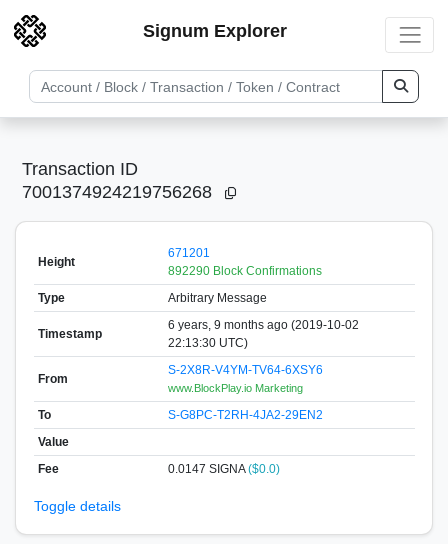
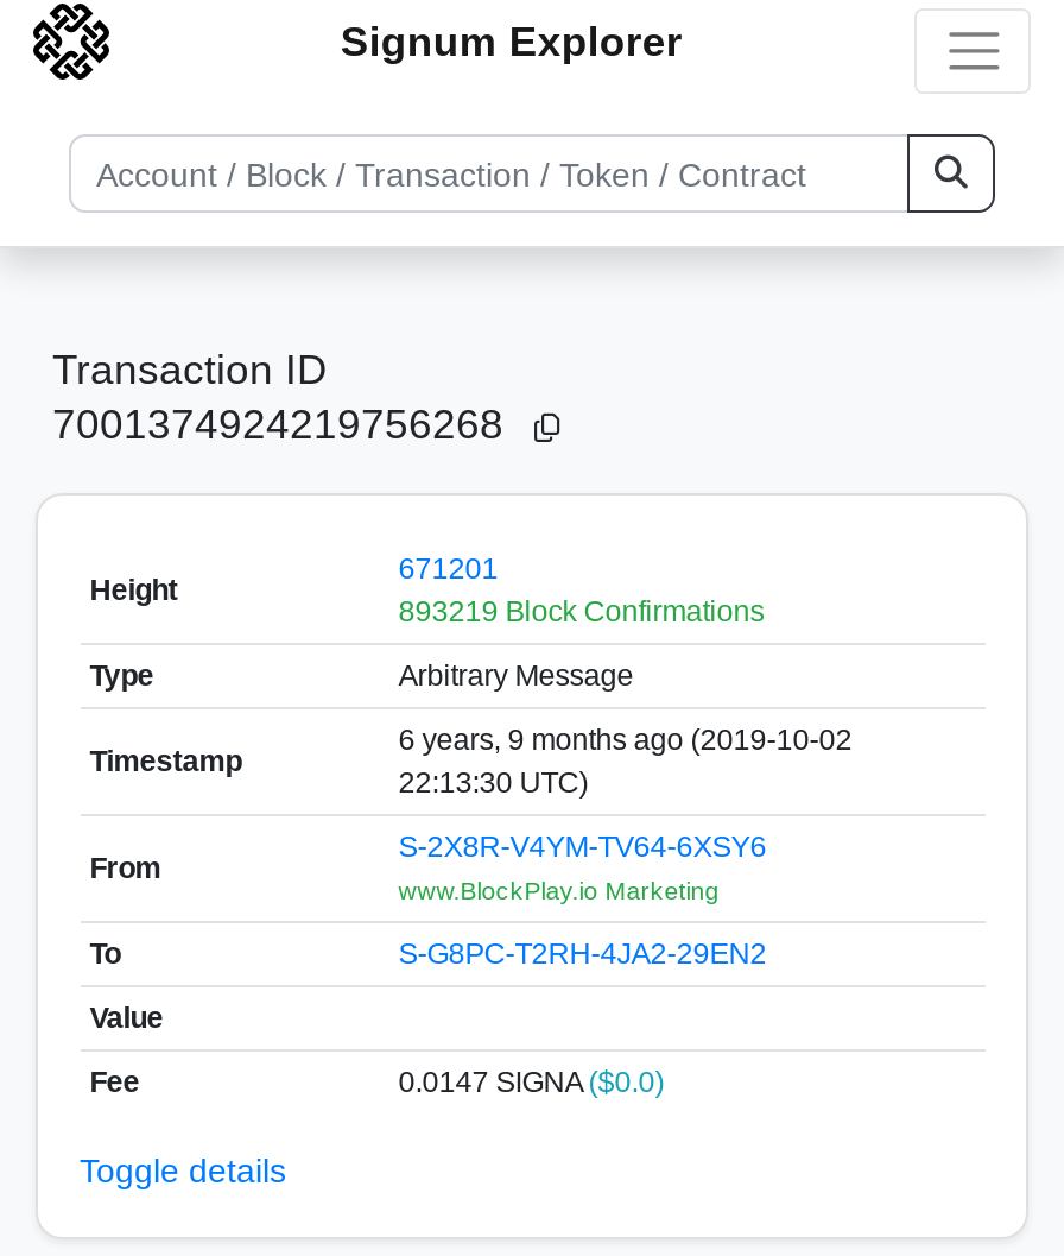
[168,263,322,277] 892290 Block Confirmations -> [398,594,764,627] 893219 Block Confirmations

